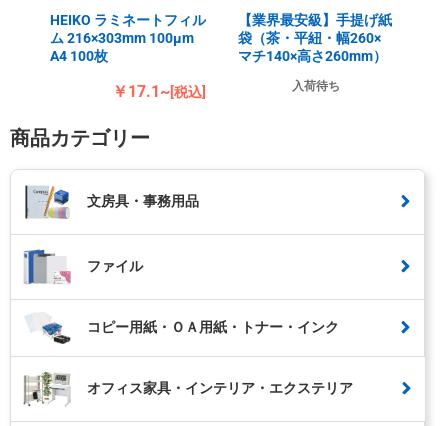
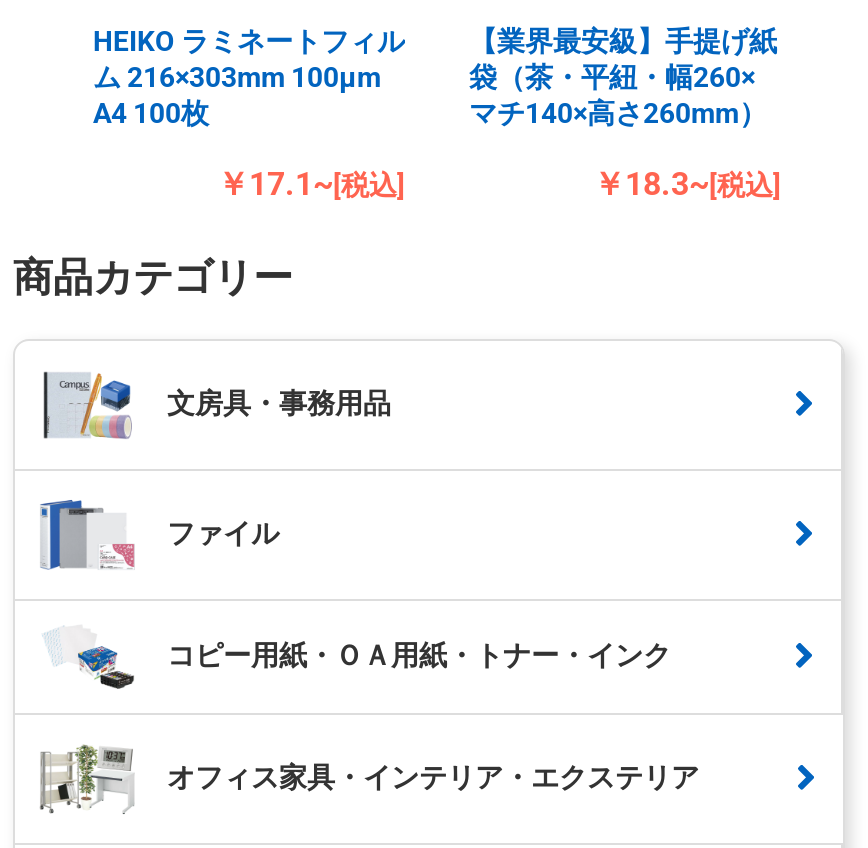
[292,79,340,93] 入荷待ち -> [593,164,781,202] ￥18.3~[税込]

